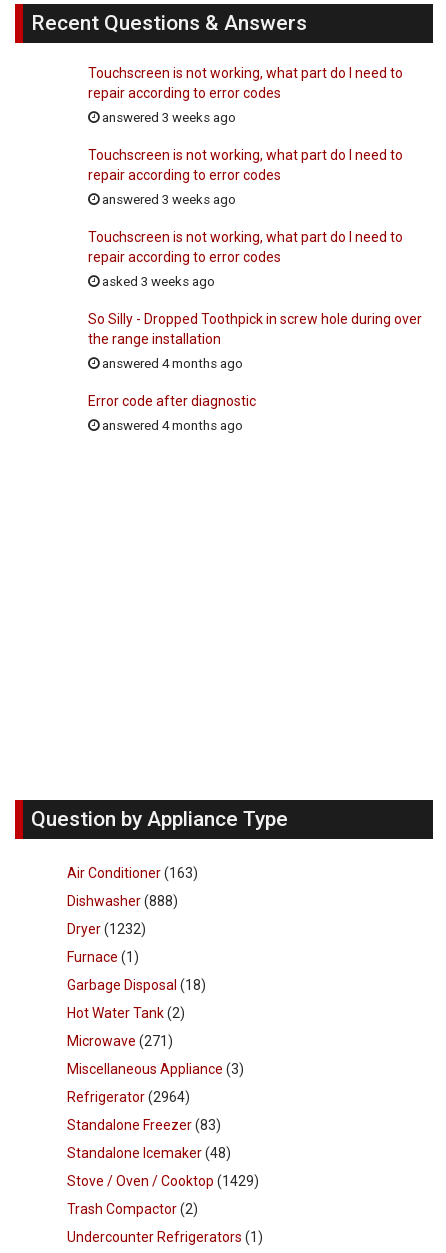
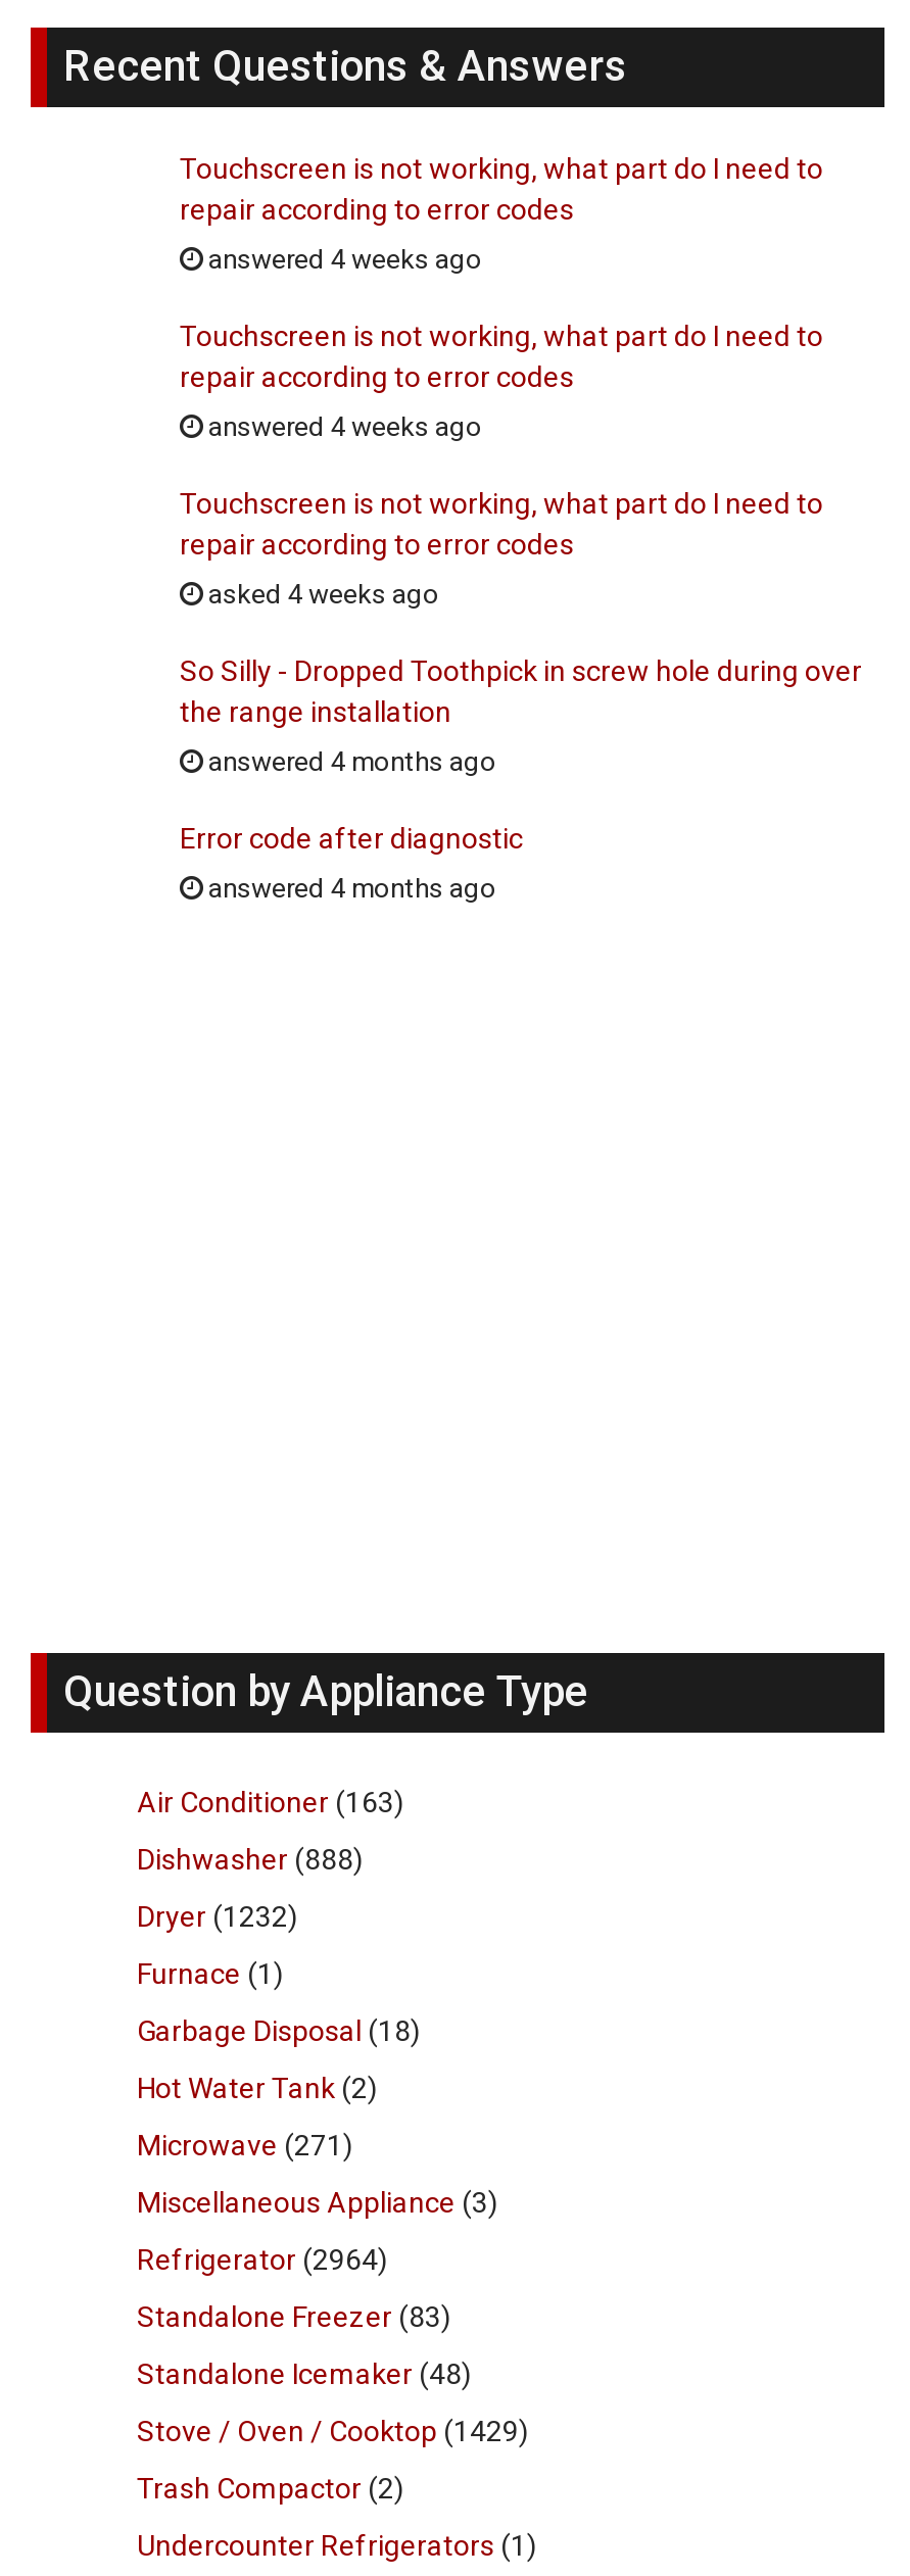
[99,110,236,125] answered 3 weeks ago -> [202,243,482,274] answered 4 weeks ago
[99,192,236,207] answered 3 weeks ago -> [202,411,482,441] answered 4 weeks ago
[99,274,215,289] asked 3 weeks ago -> [202,578,439,609] asked 4 weeks ago

